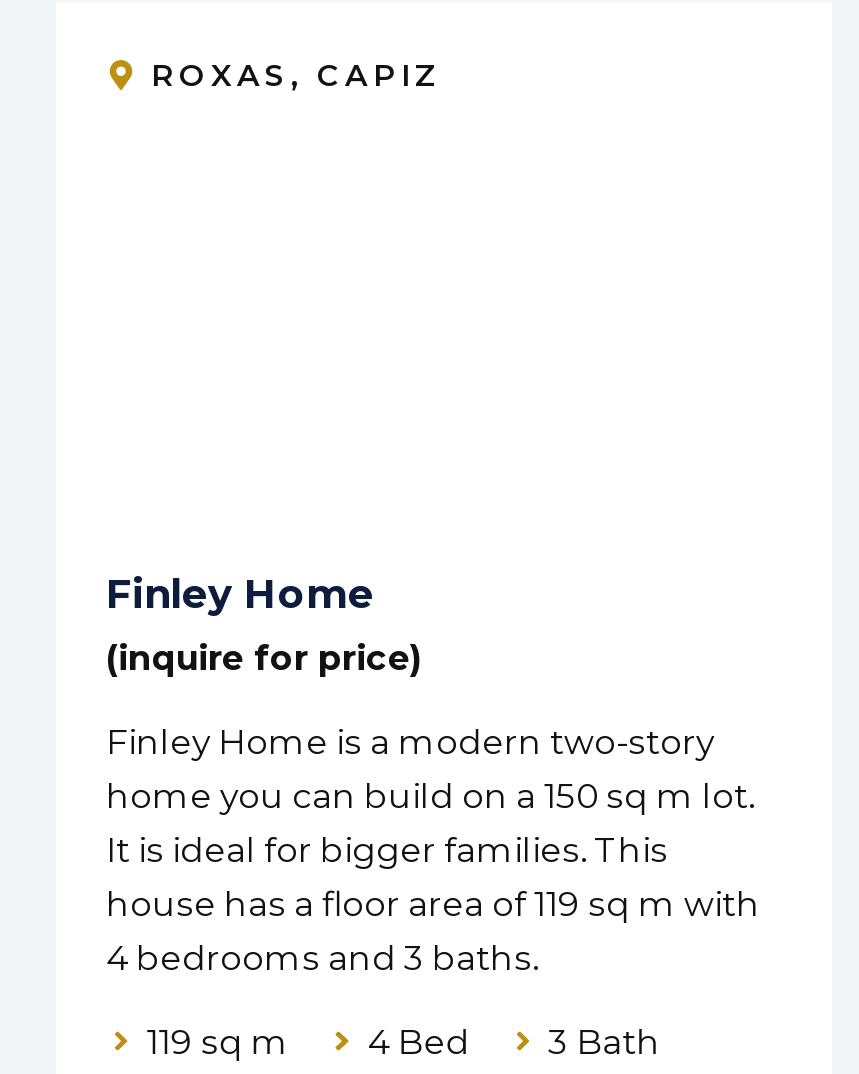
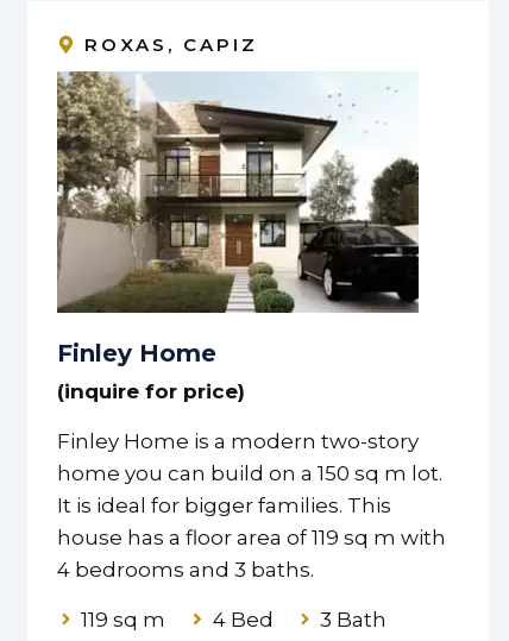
none -> [56,70,420,314] [image]

